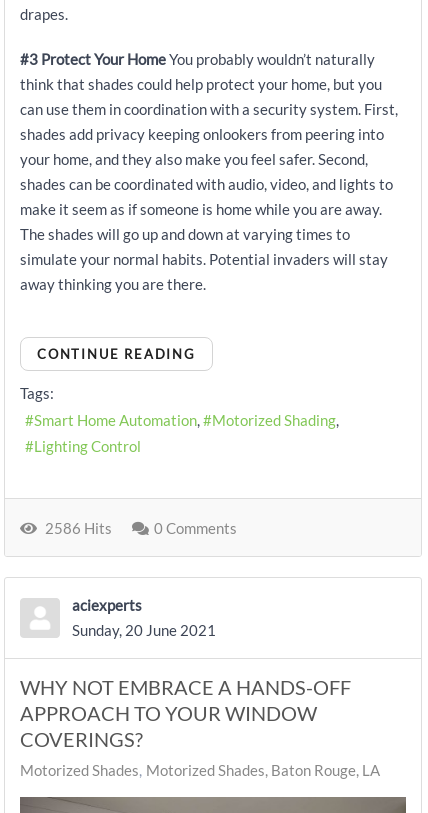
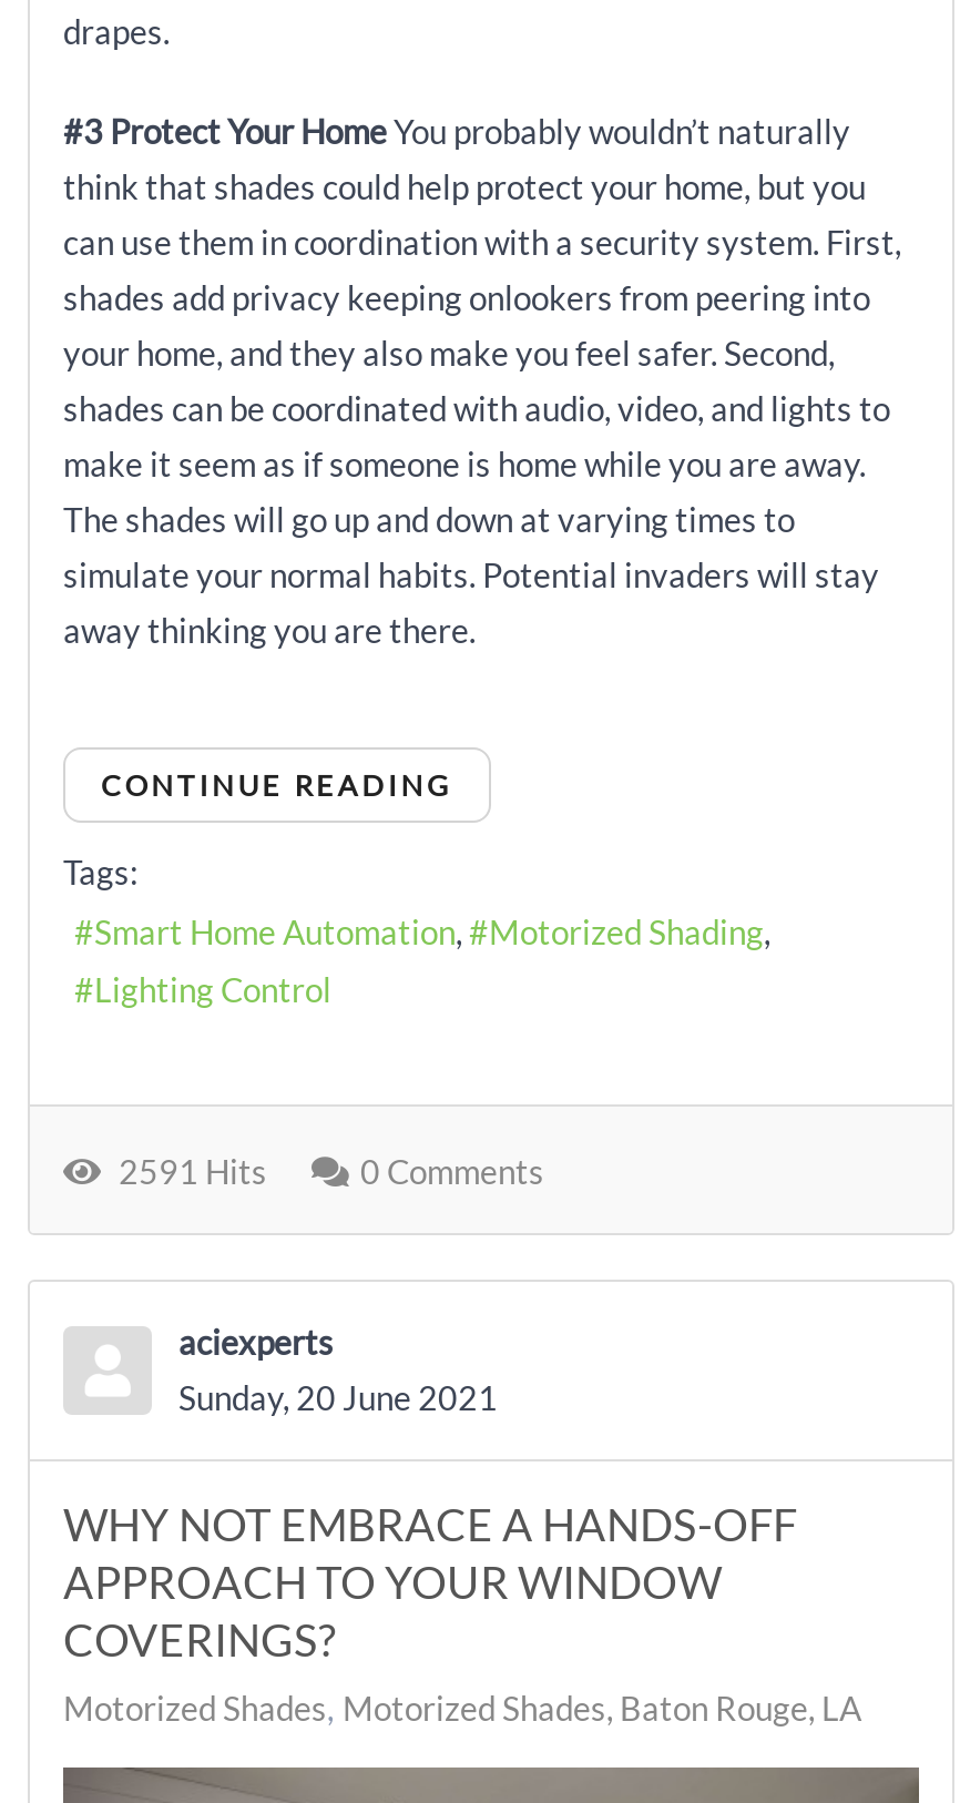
[39,519,112,537] 2586 Hits -> [105,1151,267,1191] 2591 Hits

